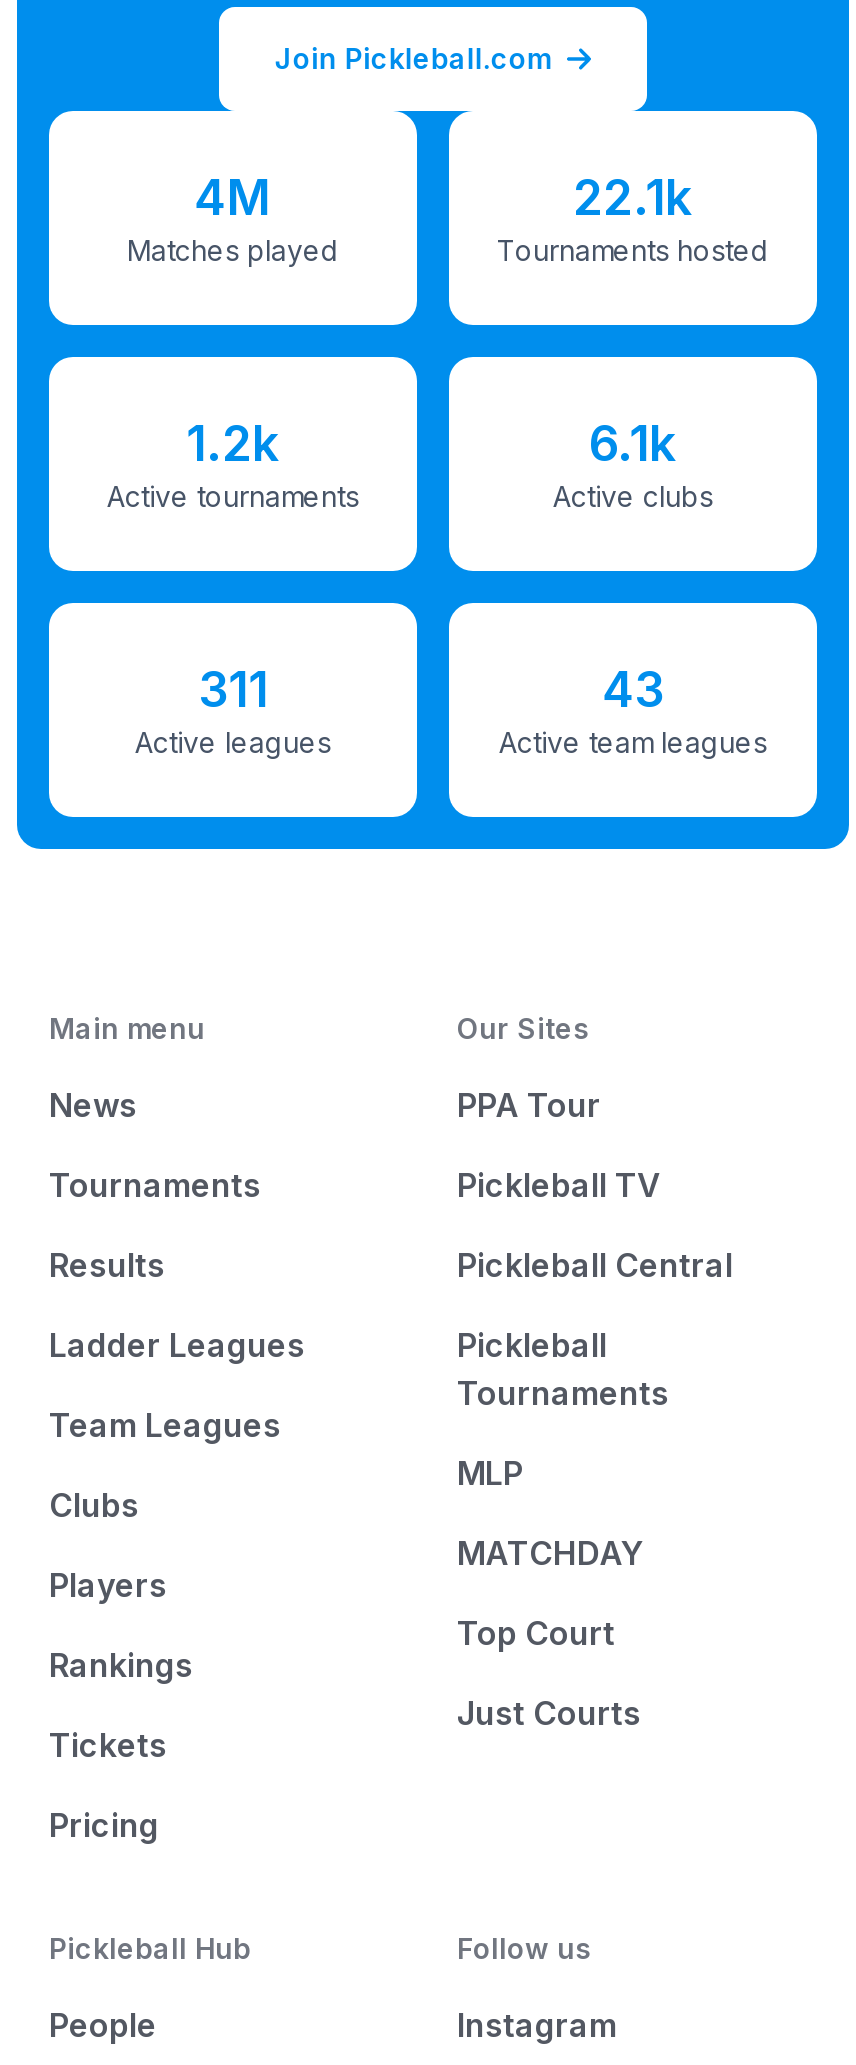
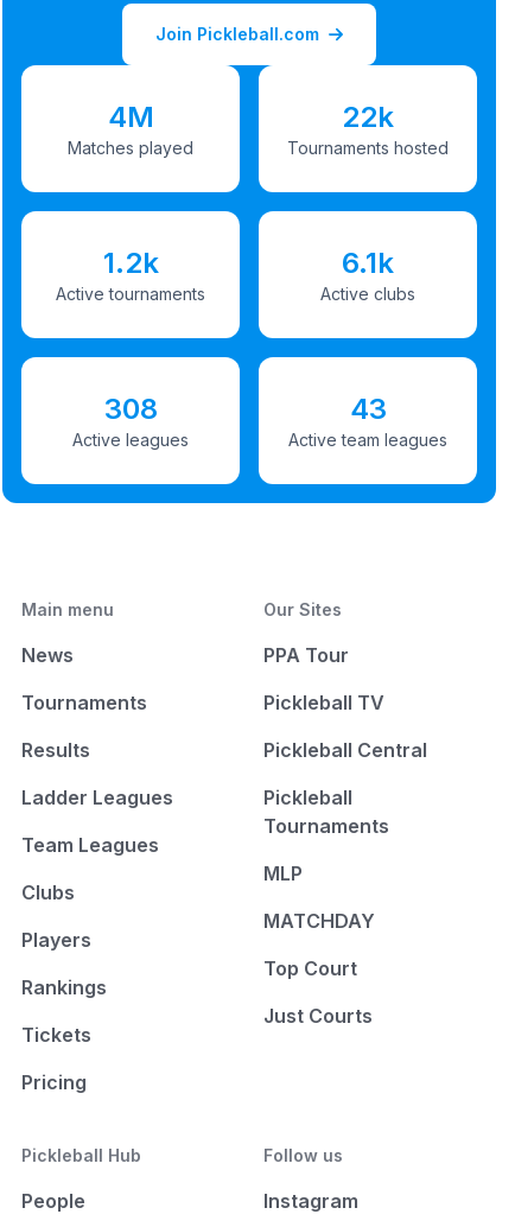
[573,168,693,226] 22.1k -> [342,99,394,133] 22k
[198,660,268,718] 311 -> [104,391,157,425] 308

